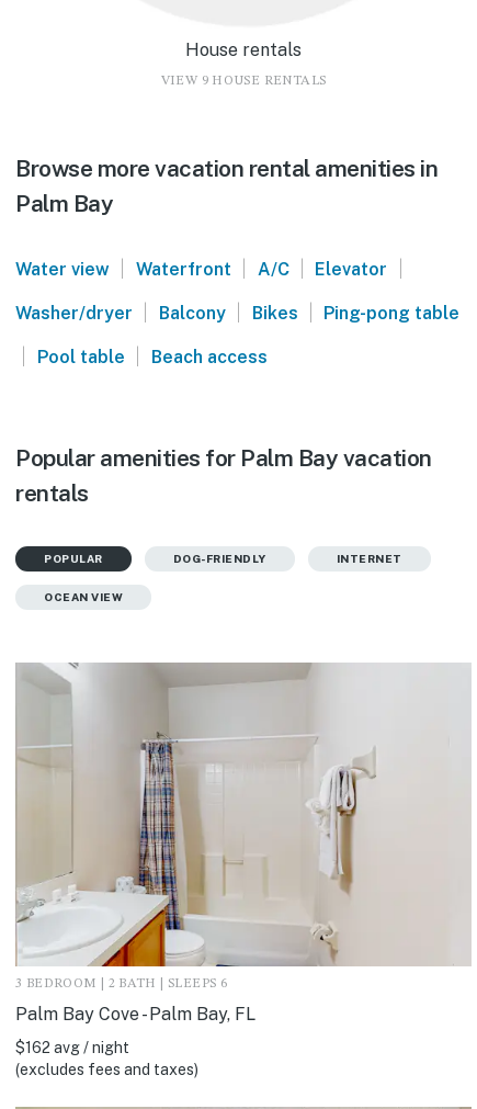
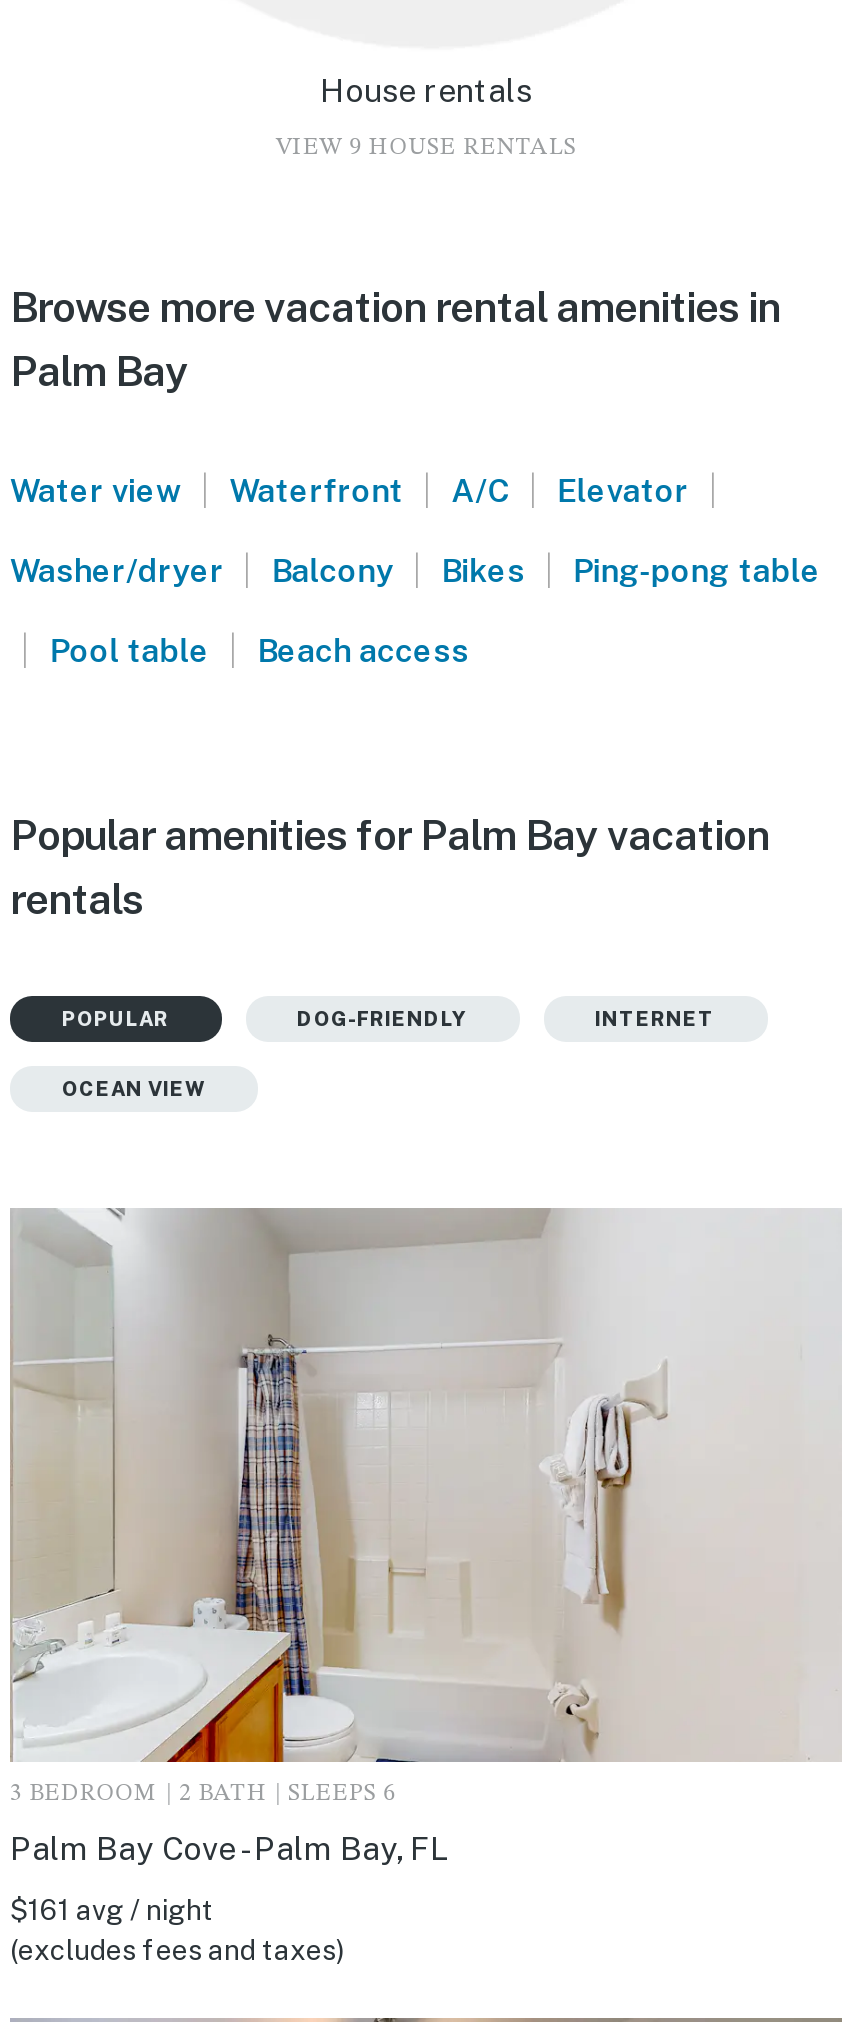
[15,1039,129,1057] $162 avg / night -> [10,1894,214,1926] $161 avg / night

